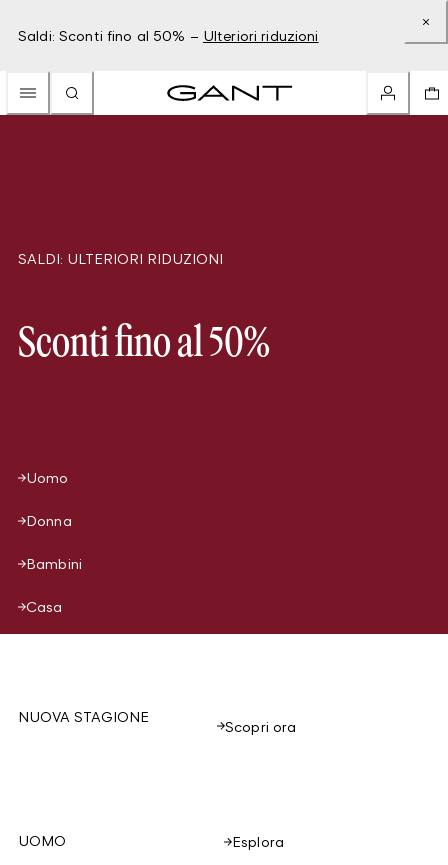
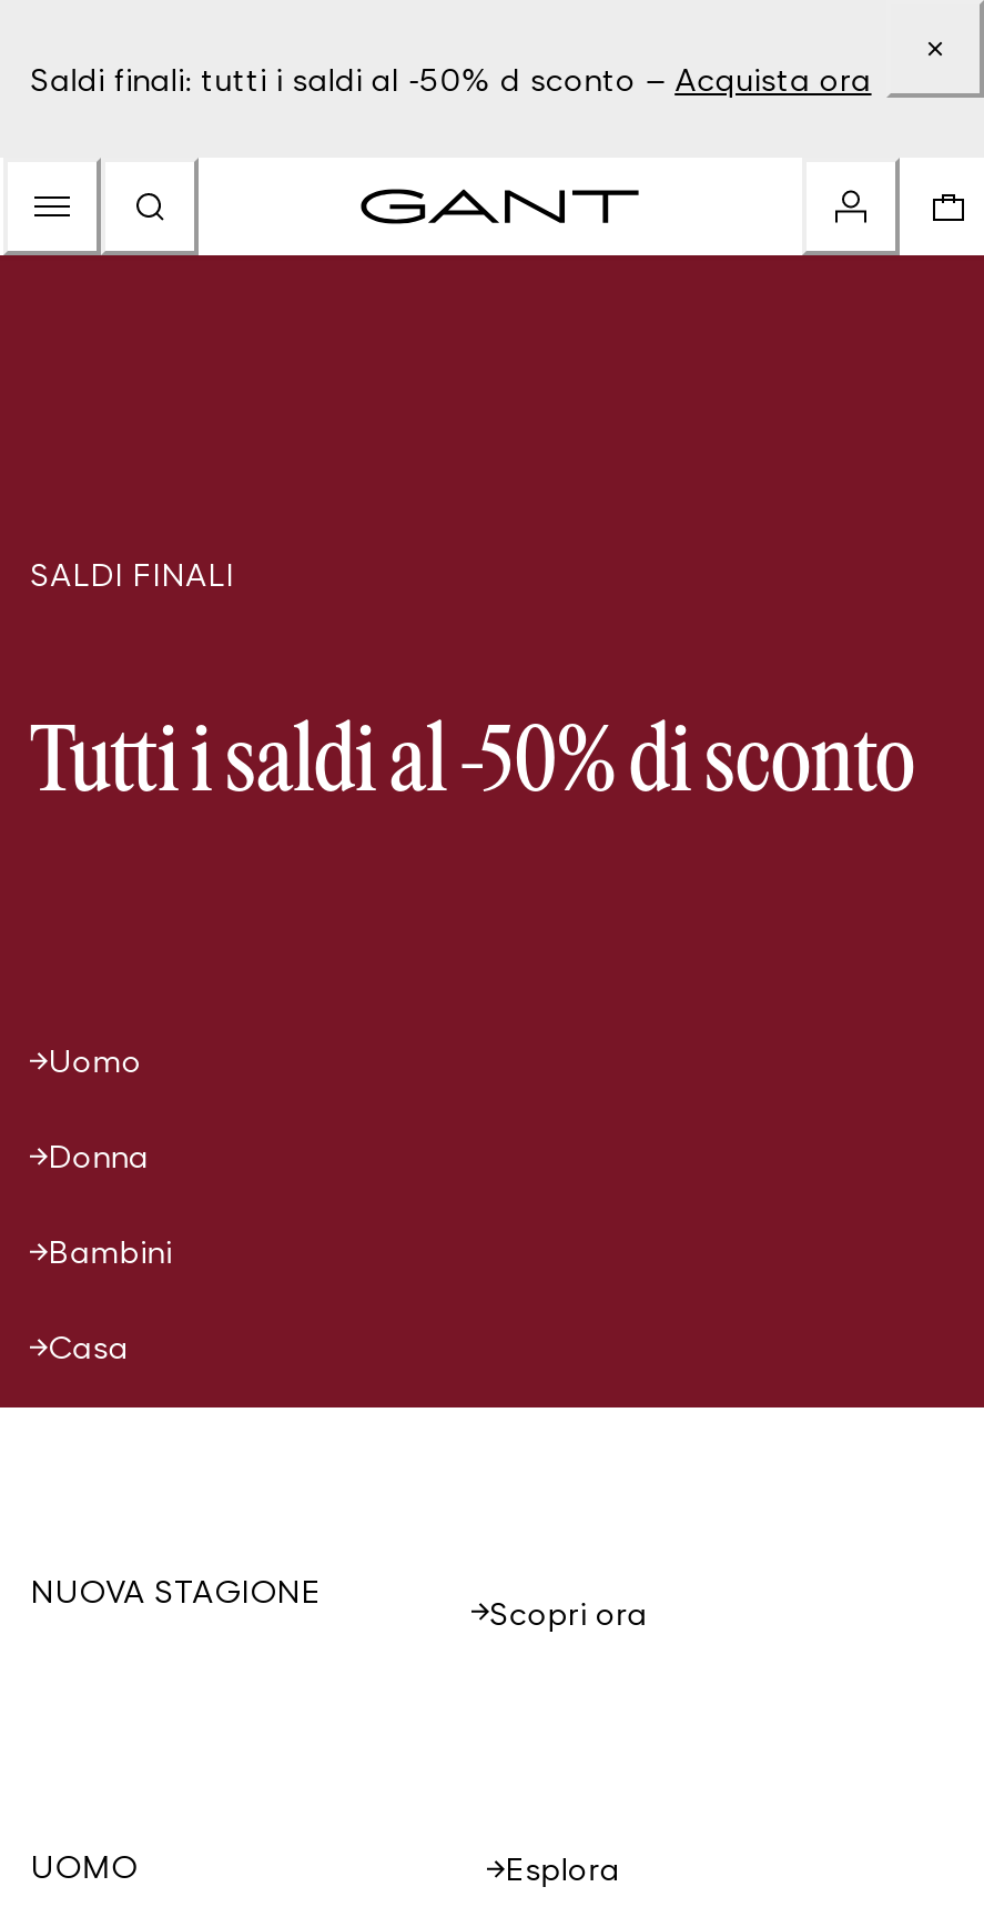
[18,27,319,44] Saldi: Sconti fino al 50% – Ulteriori riduzioni -> [30,60,872,98] Saldi finali: tutti i saldi al -50% d sconto – Acquista ora
[18,250,223,267] SALDI: ULTERIORI RIDUZIONI -> [30,555,234,593] SALDI FINALI
[18,324,270,365] Sconti fino al 50% -> [30,719,915,810] Tutti i saldi al -50% di sconto

